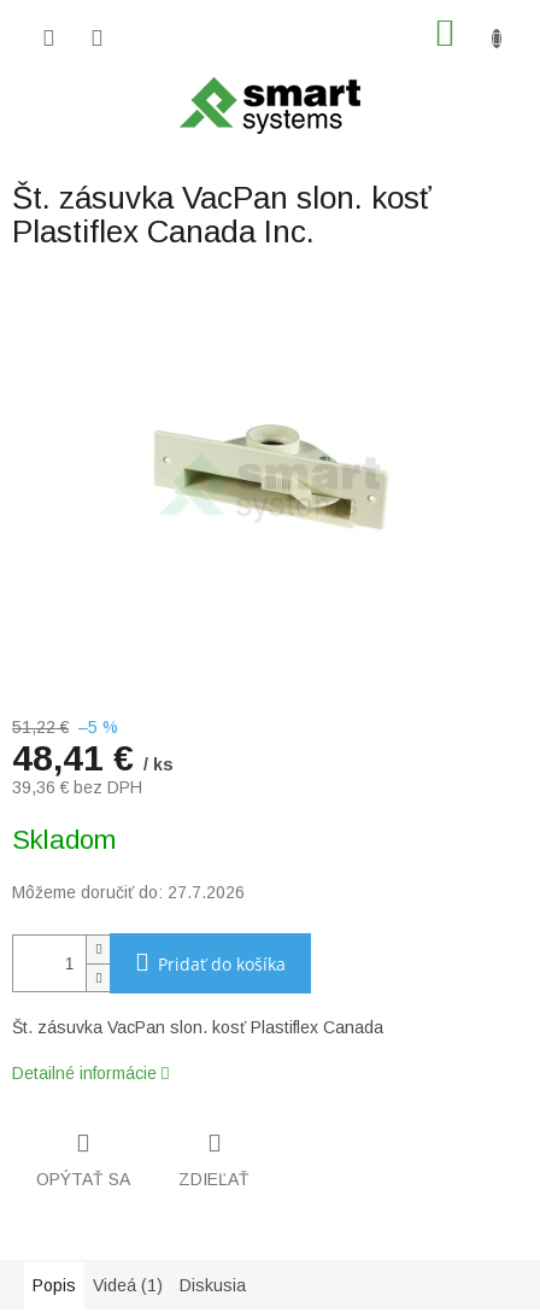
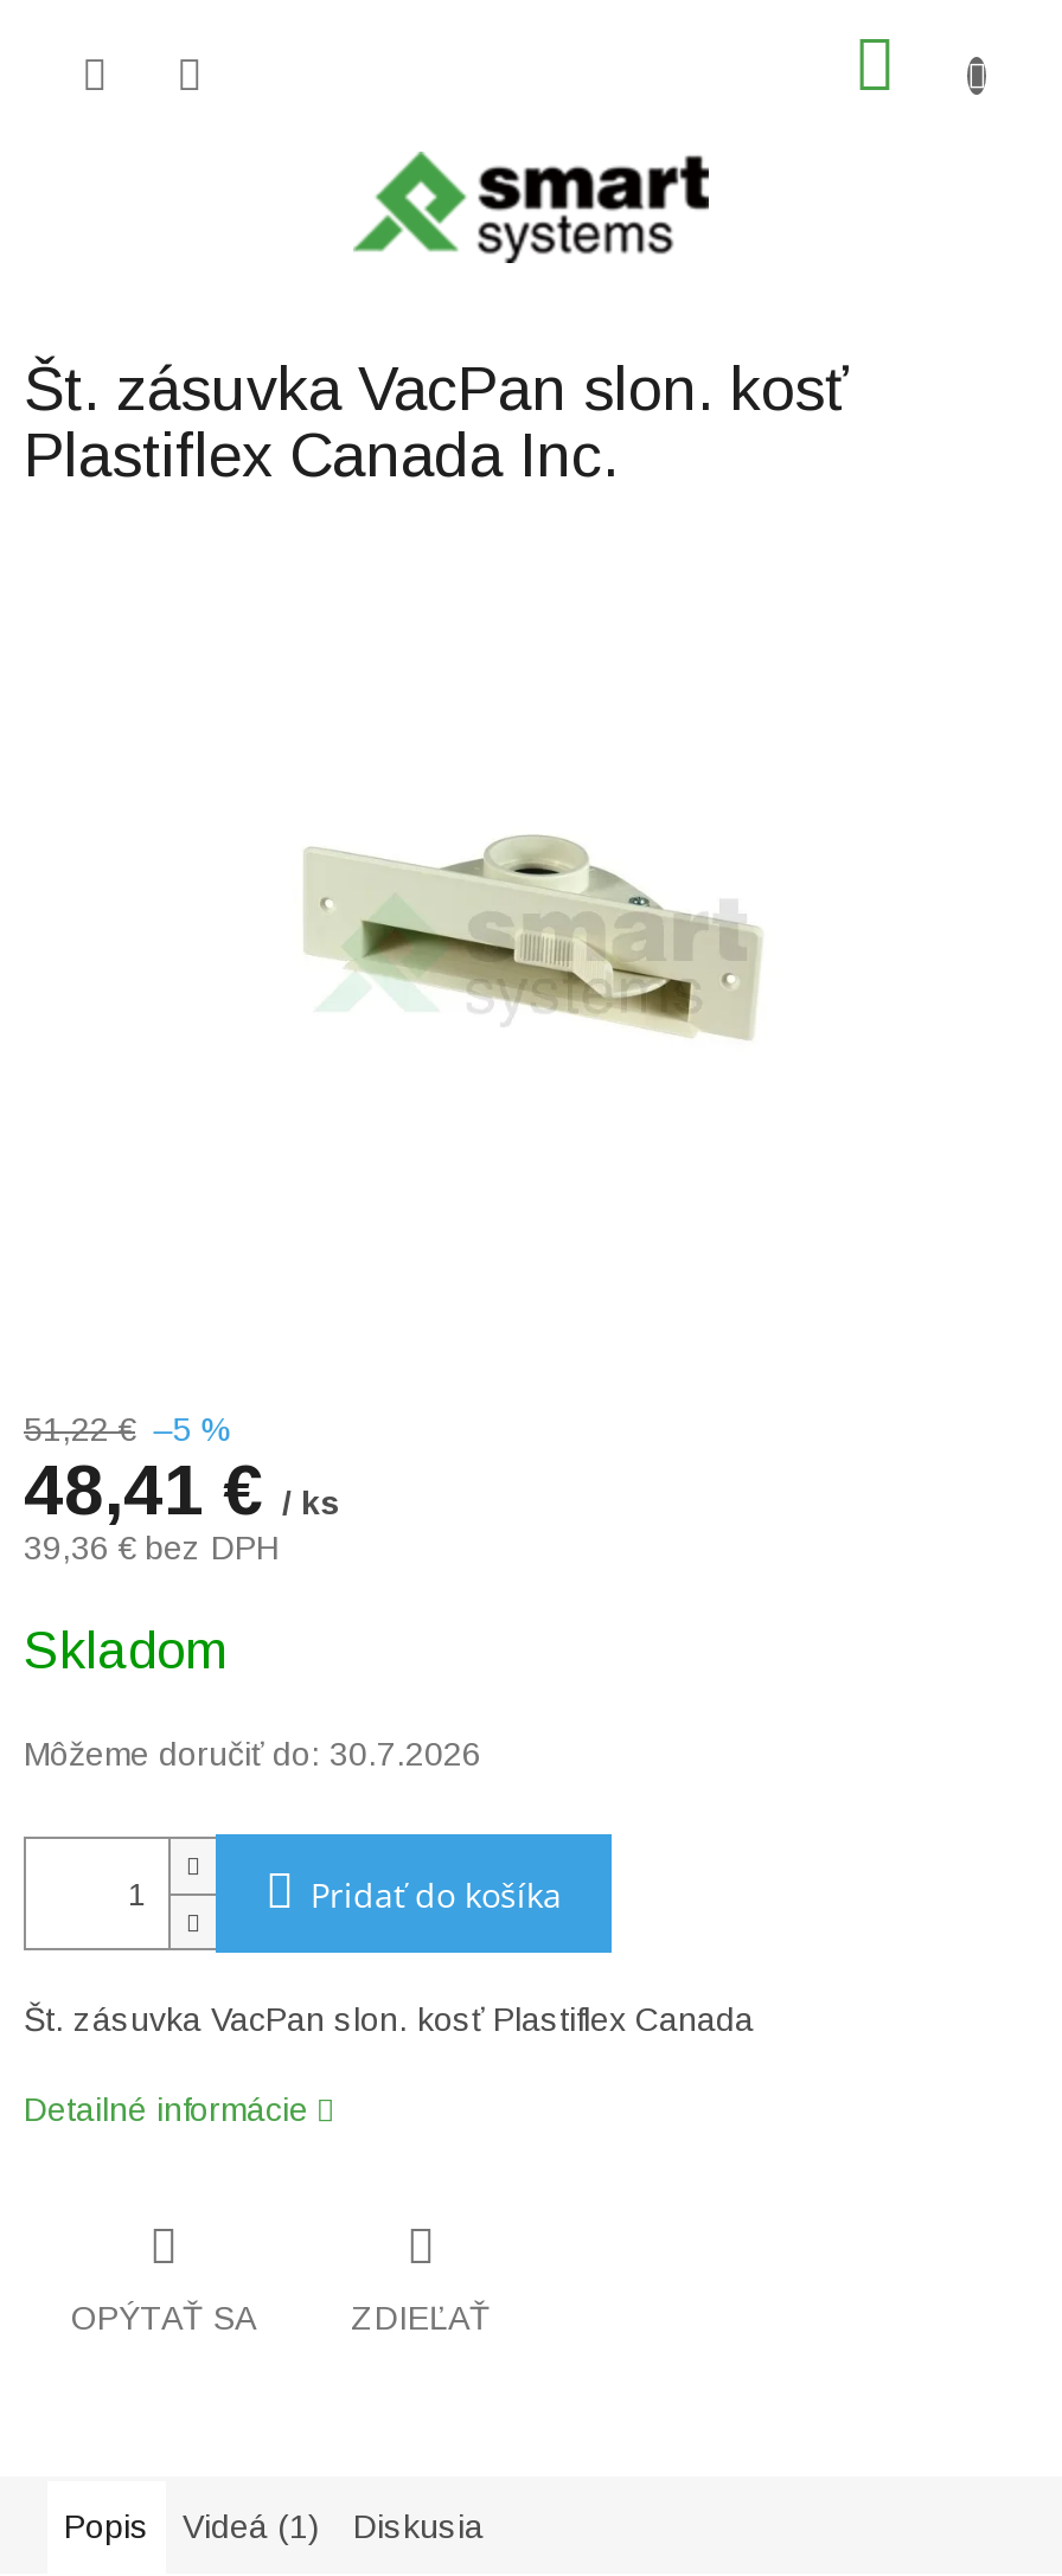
[12,883,245,902] Môžeme doručiť do: 27.7.2026 -> [24,1736,481,1774] Môžeme doručiť do: 30.7.2026

